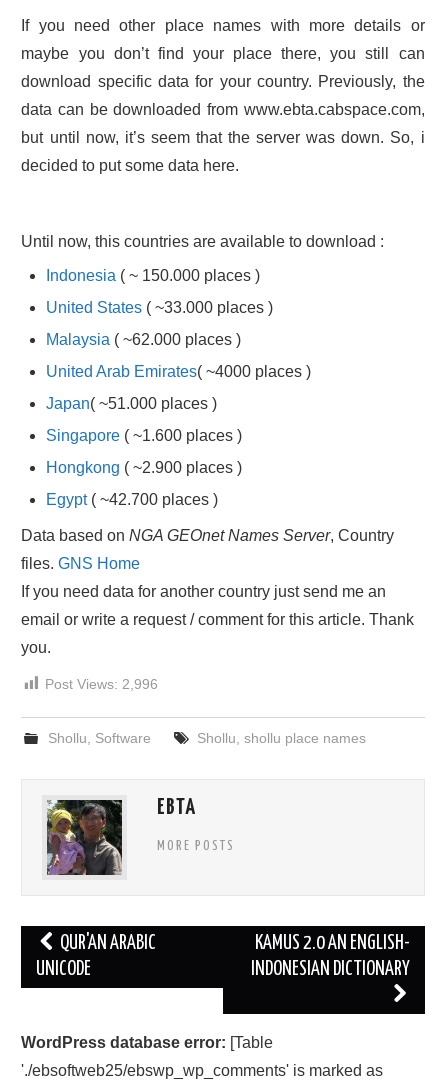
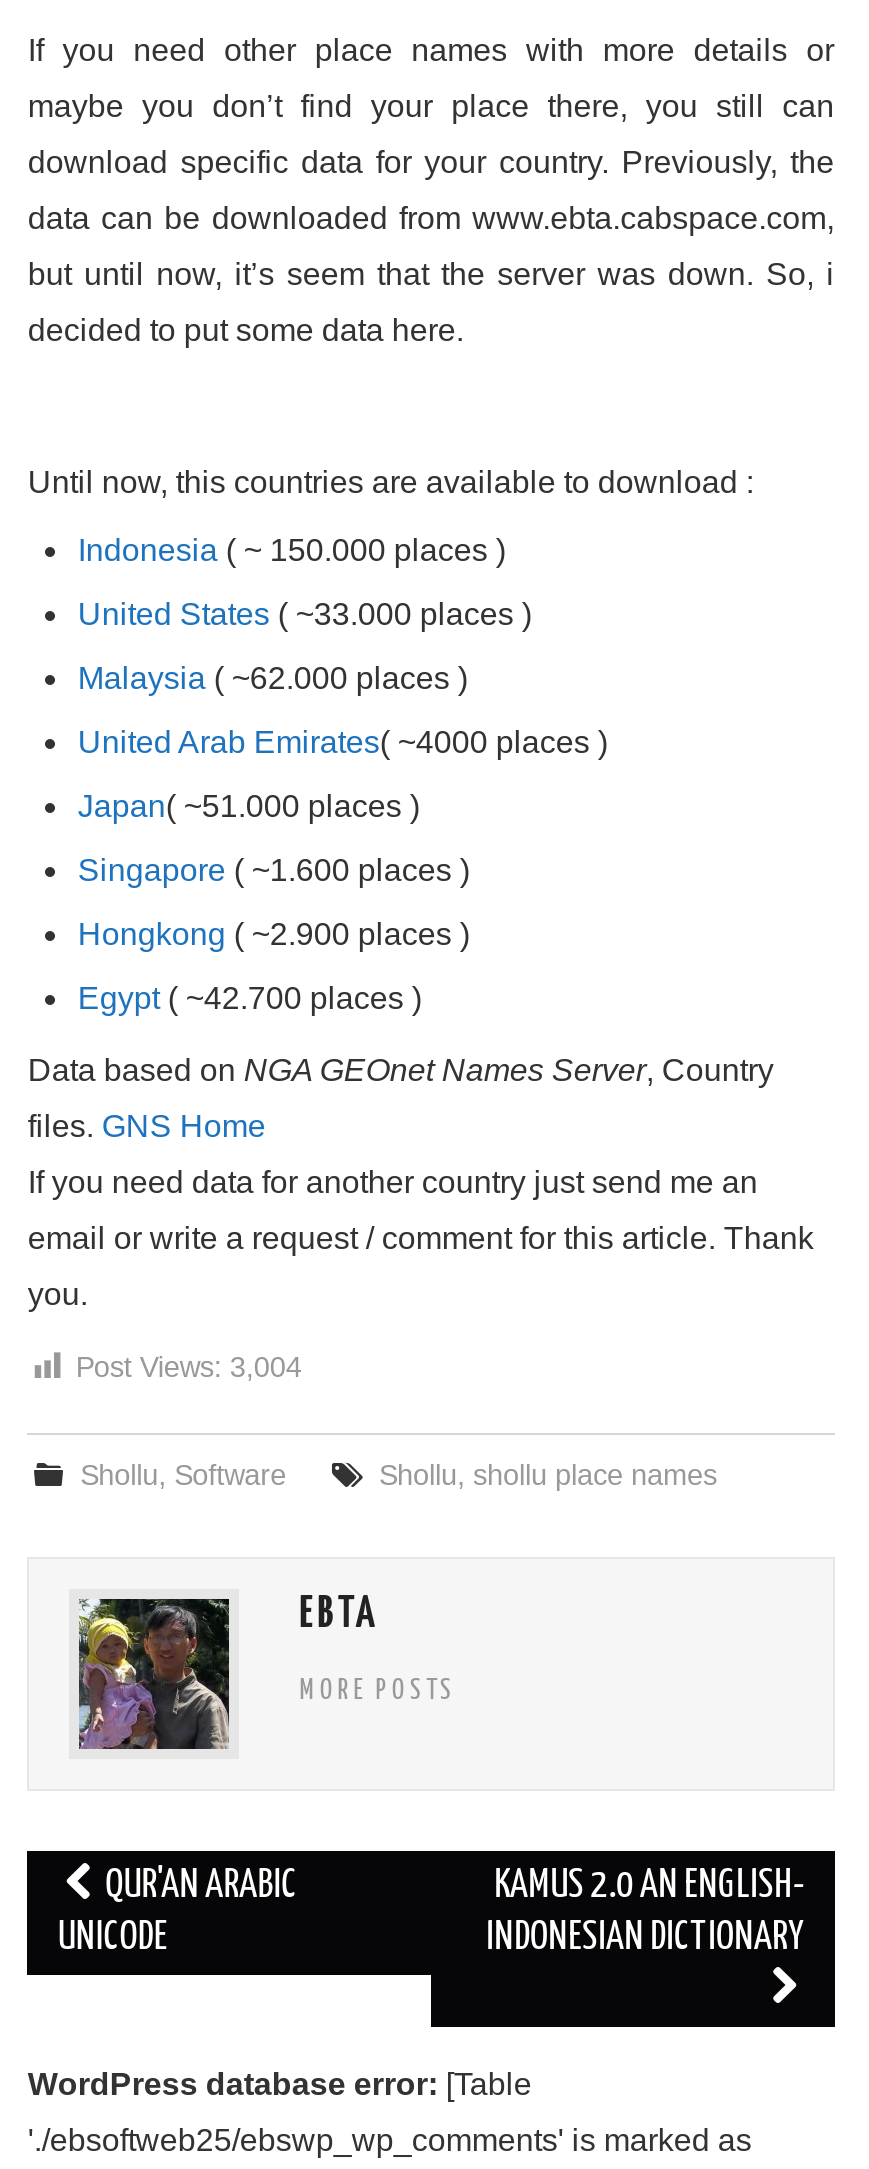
[45,676,158,692] Post Views: 2,996 -> [76,1351,302,1383] Post Views: 3,004

